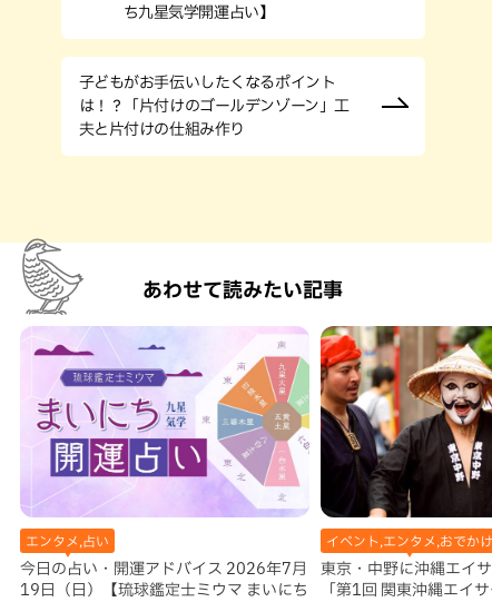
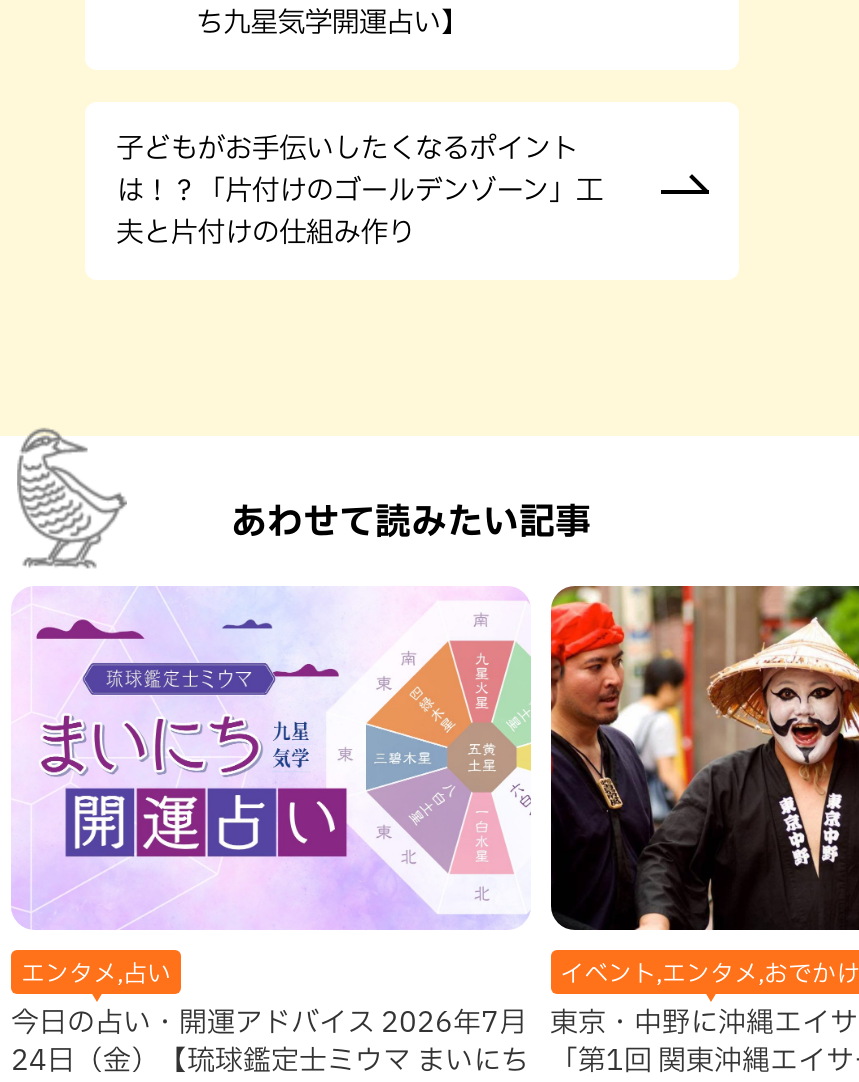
[20,582,308,598] 19日（日）【琉球鑑定士ミウマ まいにち -> [11,1047,529,1075] 24日（金）【琉球鑑定士ミウマ まいにち

